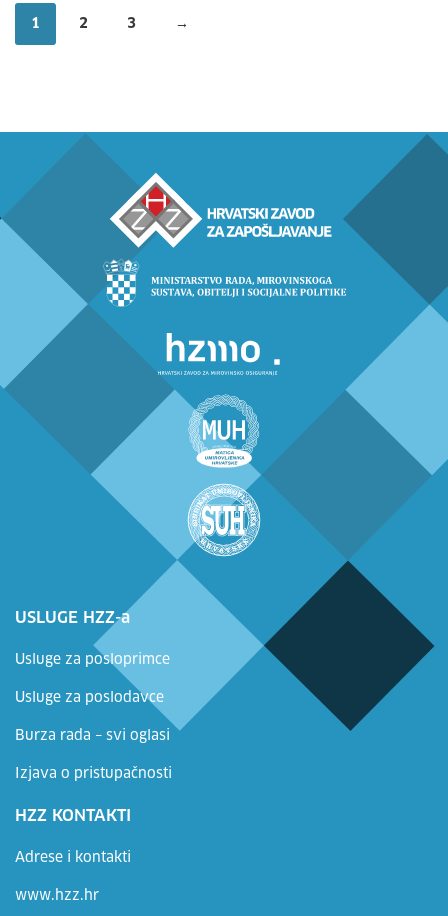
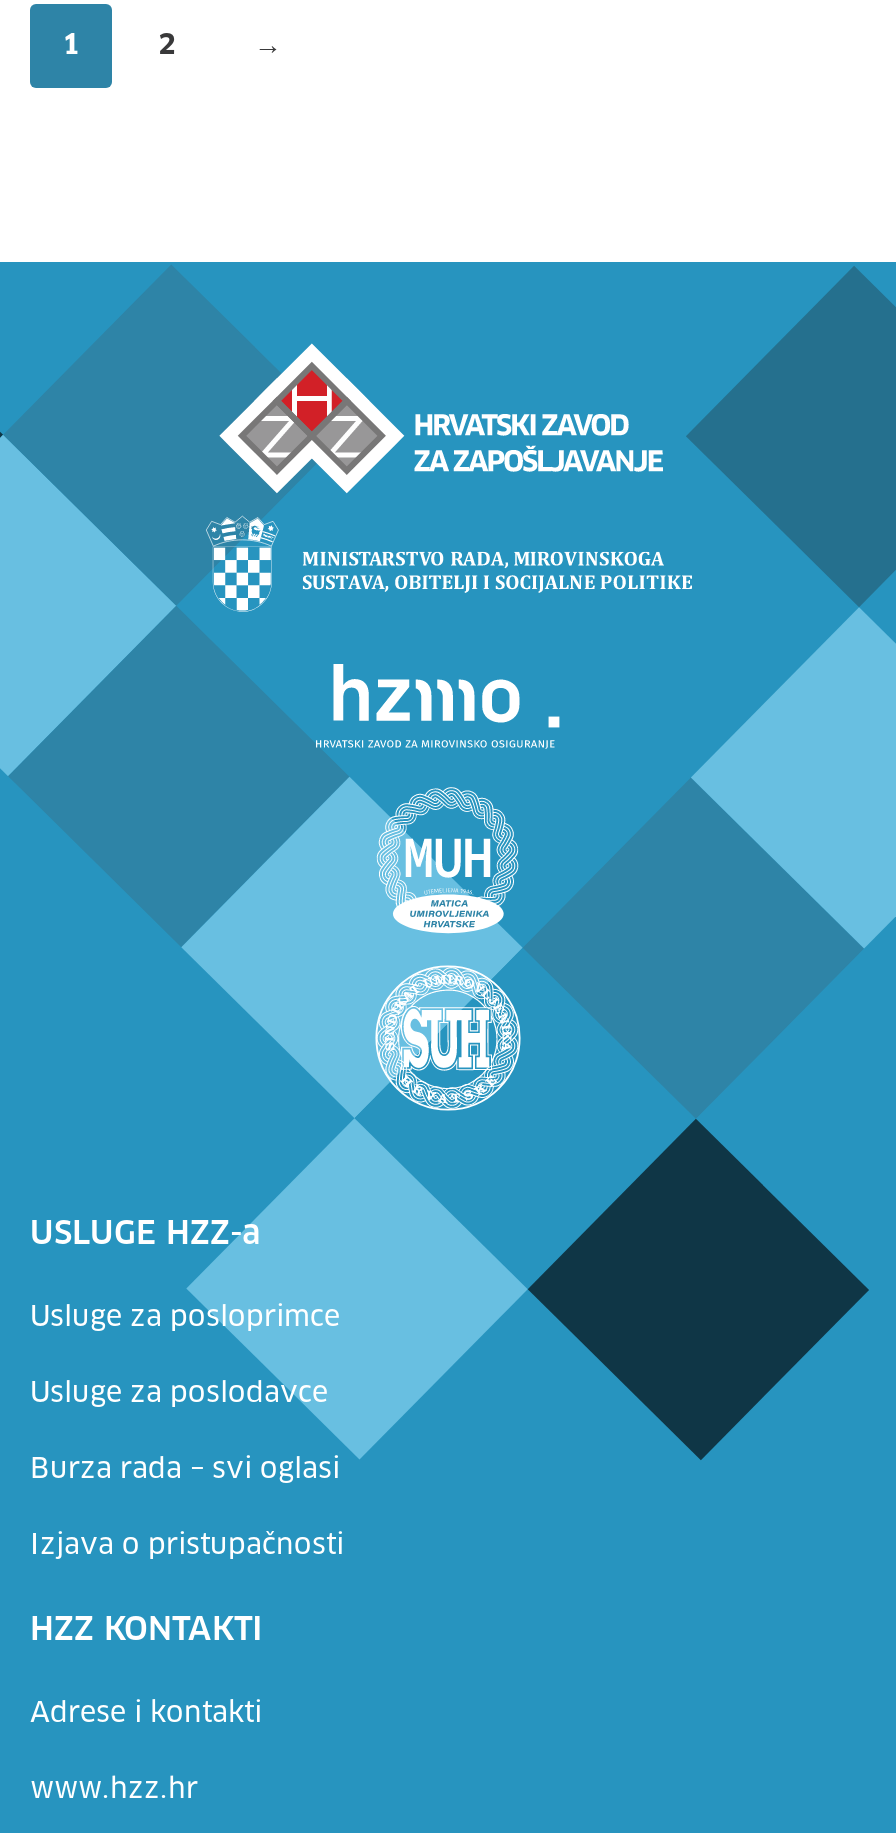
[127,17,136,31] 3 -> none

